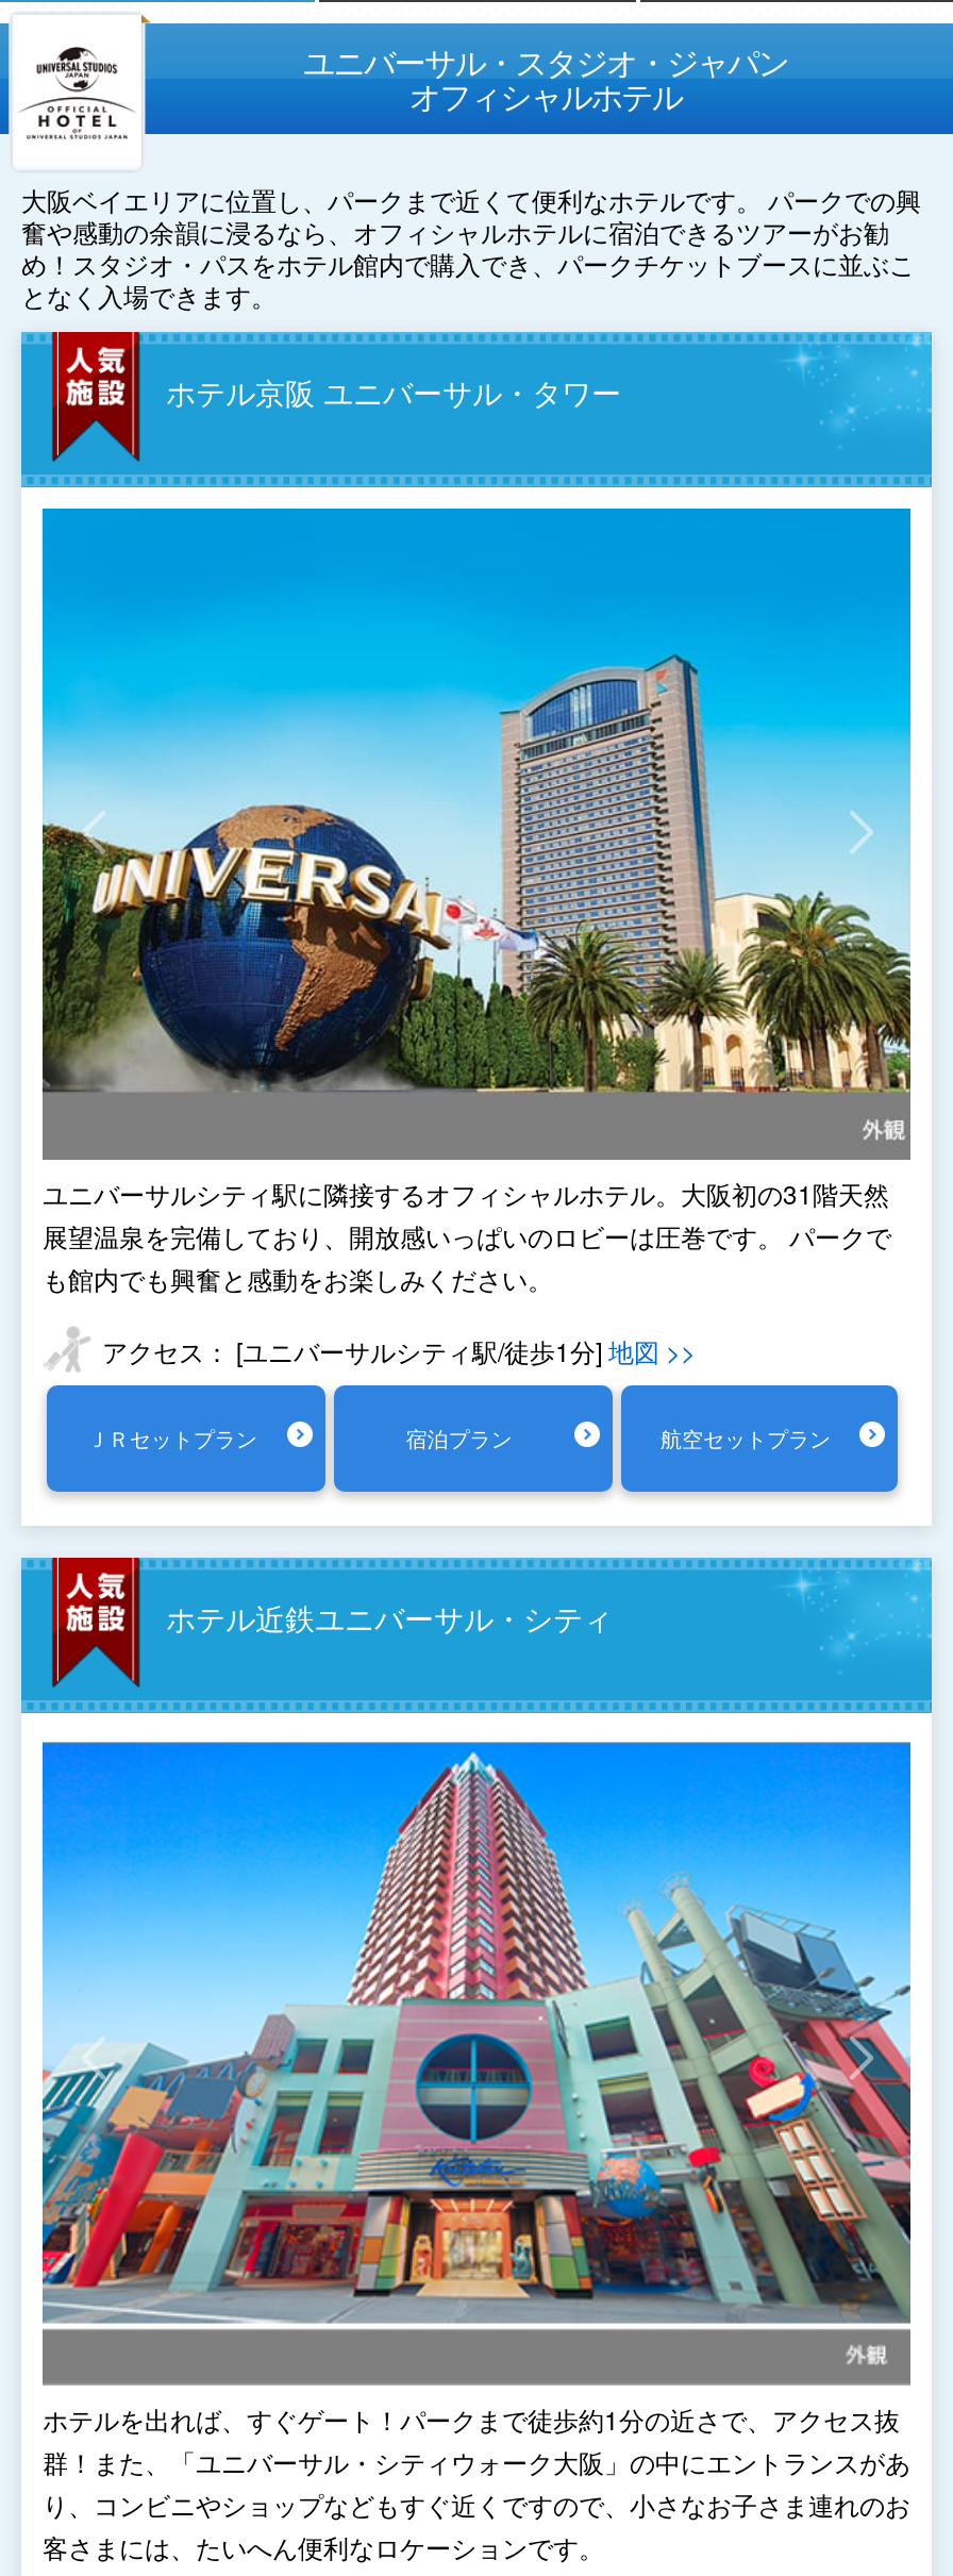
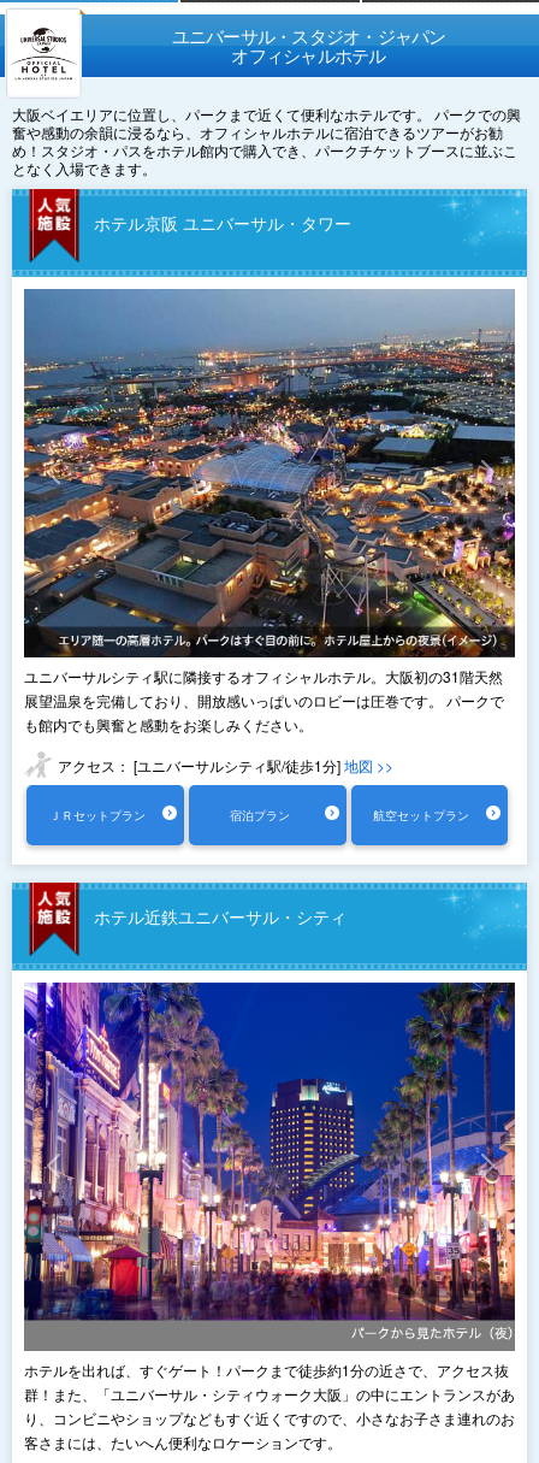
[40,506,913,1160] [image] -> [23,288,516,659] [image]
[40,1734,913,2362] [image] -> [23,981,516,1340] [image]

